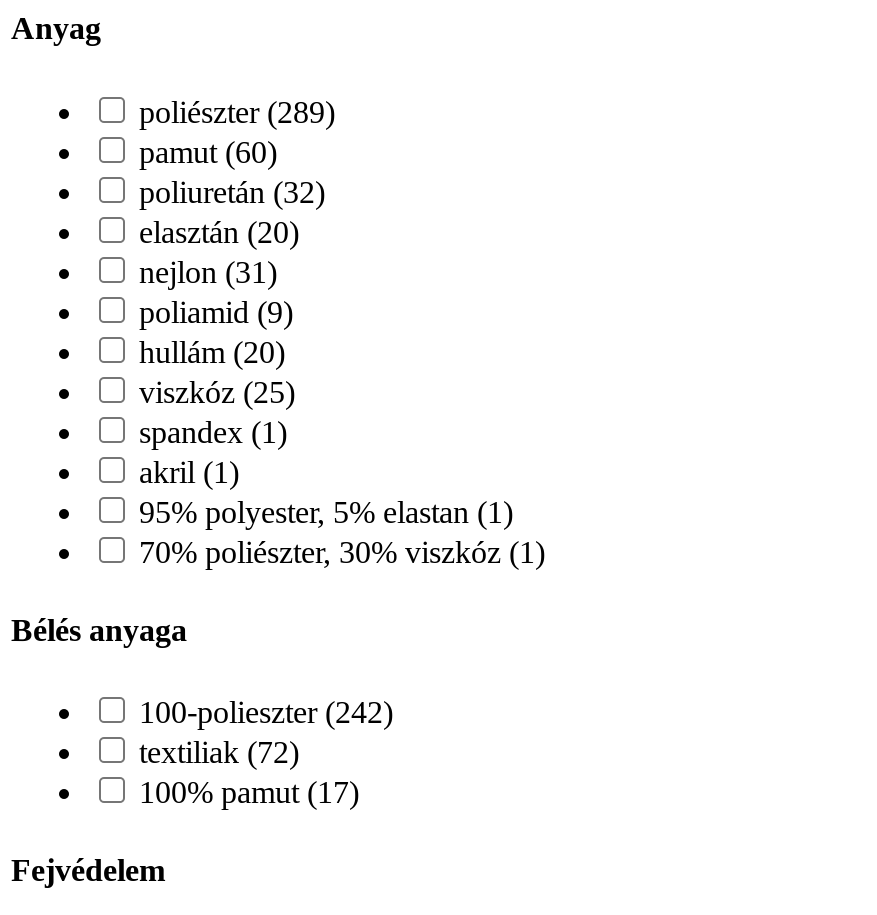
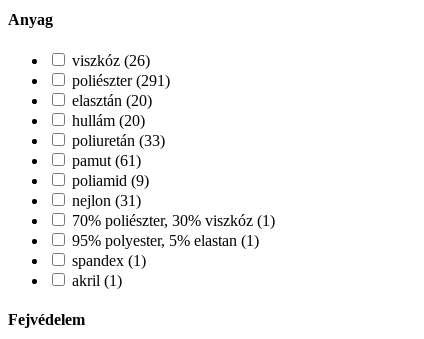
[139,94,335,208] poliészter (289) | pamut (60) | poliuretán (32) -> [72,52,170,89] viszkóz (26) | poliészter (291)
moved [139,254,293,328] -> [72,172,149,209]: poliamid (9) | nejlon (31)
[139,374,295,408] viszkóz (25) -> [72,132,165,169] poliuretán (33) | pamut (61)
moved [139,414,287,488] -> [72,252,146,289]: spandex (1) | akril (1)
moved [139,494,545,568] -> [72,212,275,249]: 70% poliészter, 30% viszkóz (1) | 95% polyester, 5% elastan (1)
[11,613,393,809] Bélés anyaga | 100-polieszter (242) | textiliak (72) | 100% pamut (17) -> none

